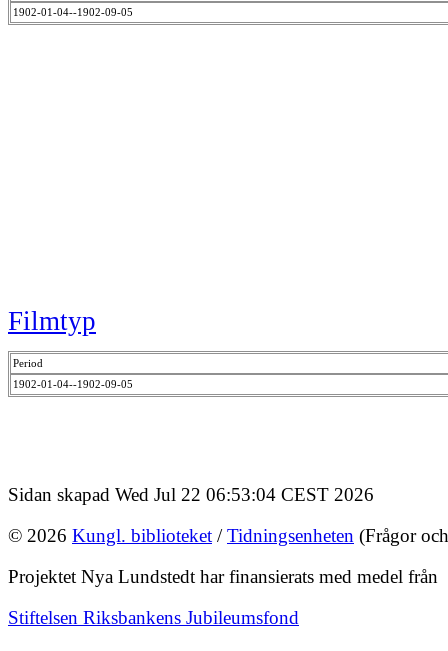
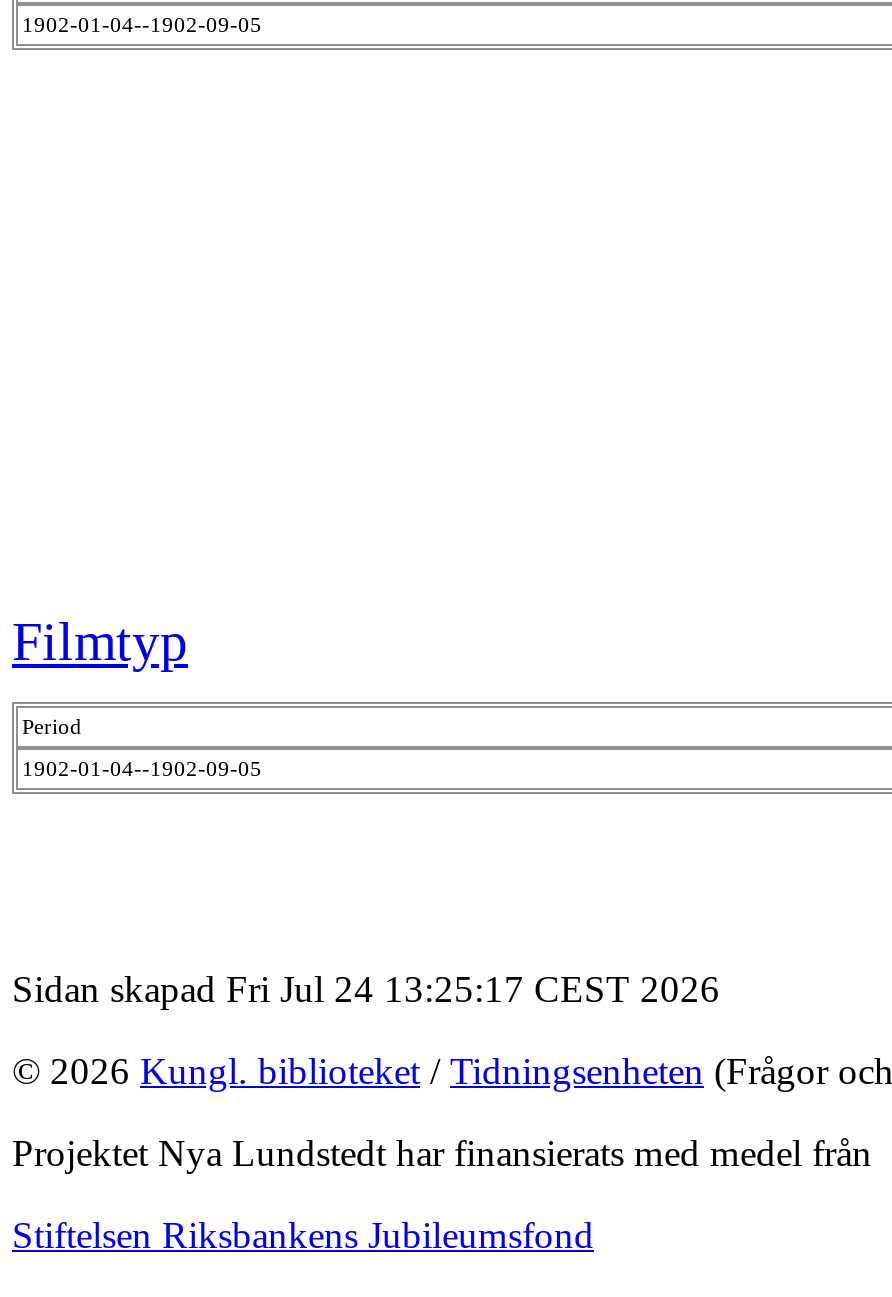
[8,484,374,505] Sidan skapad Wed Jul 22 06:53:04 CEST 2026 -> [12,969,720,1011] Sidan skapad Fri Jul 24 13:25:17 CEST 2026

